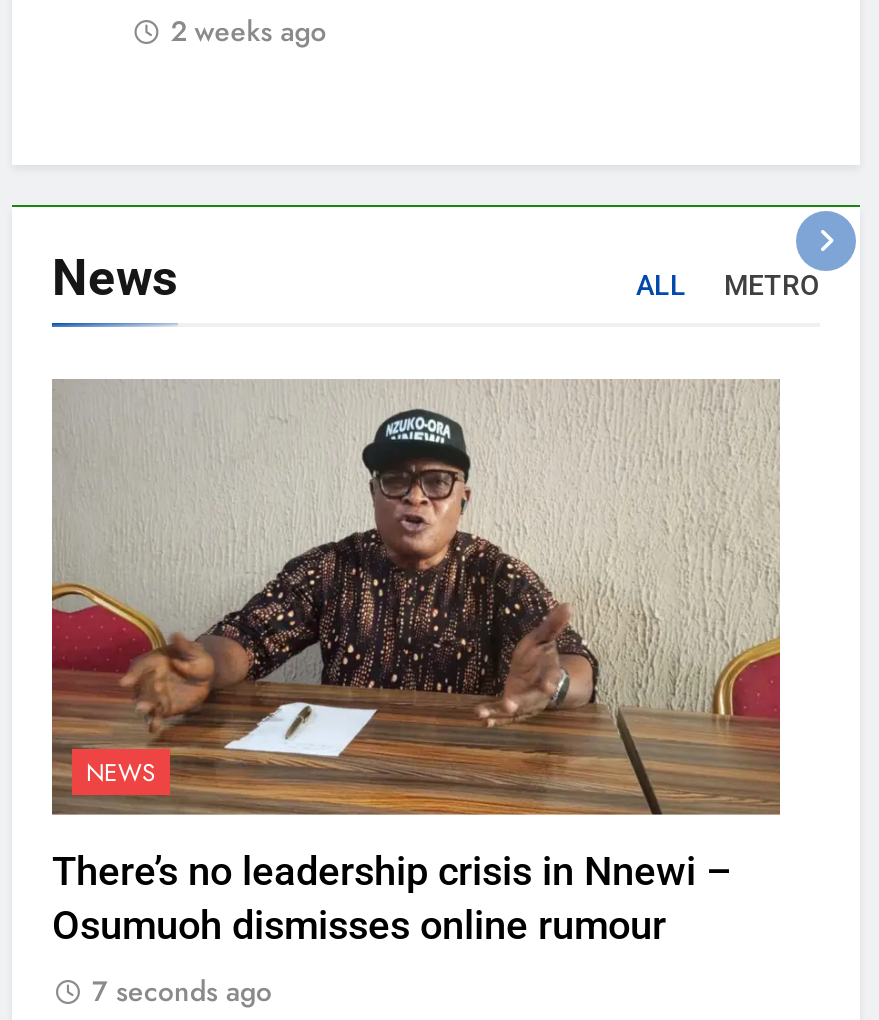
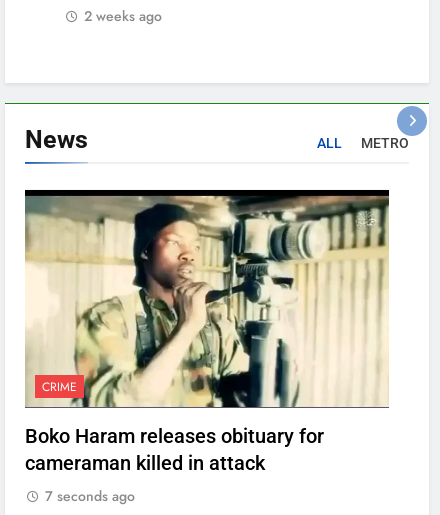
[50,379,782,817] [image] | NEWS -> [25,189,390,409] [image] | CRIME
[52,849,732,949] There’s no leadership crisis in Nnewi – | Osumuoh dismisses online rumour -> [25,425,324,475] Boko Haram releases obituary for | cameraman killed in attack

